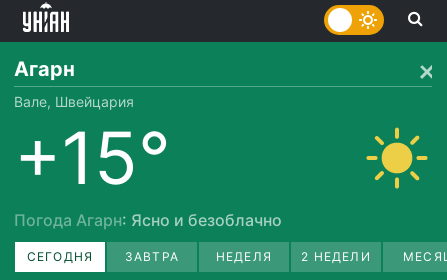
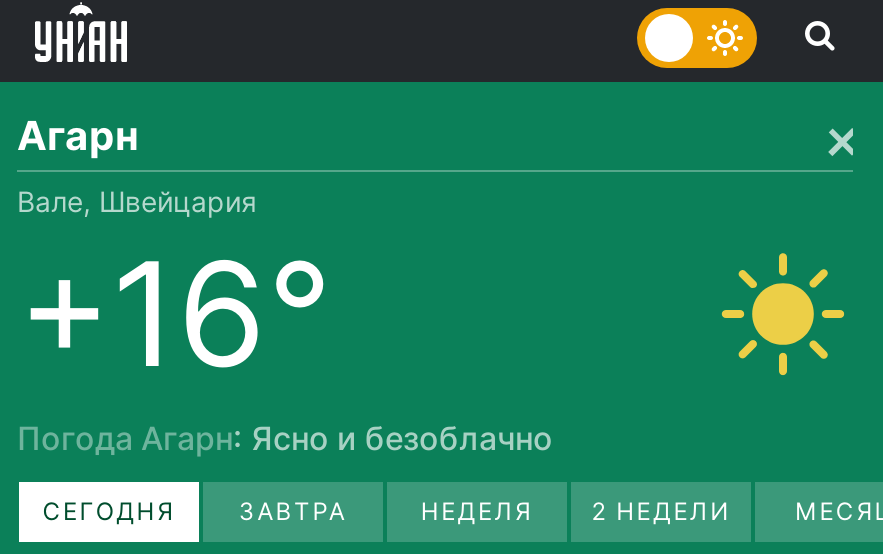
[14,114,171,201] +15° -> [17,226,333,400] +16°

